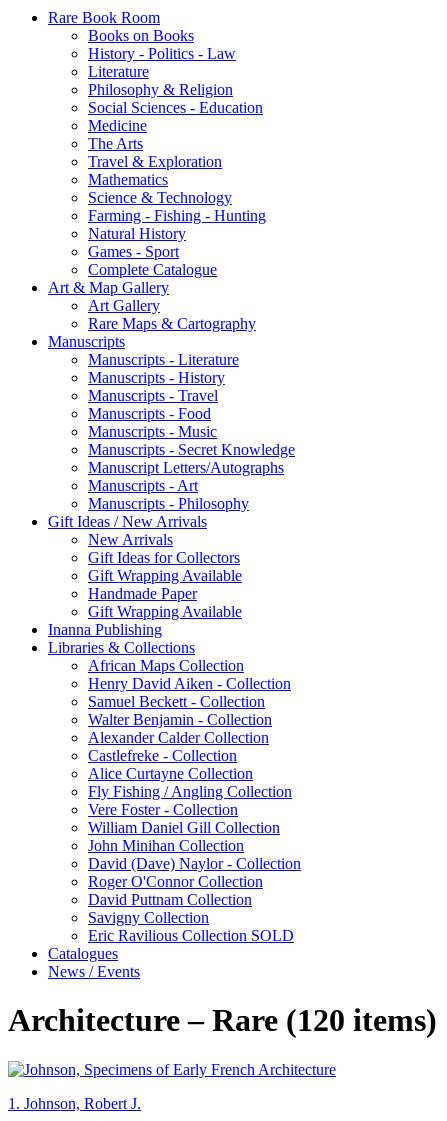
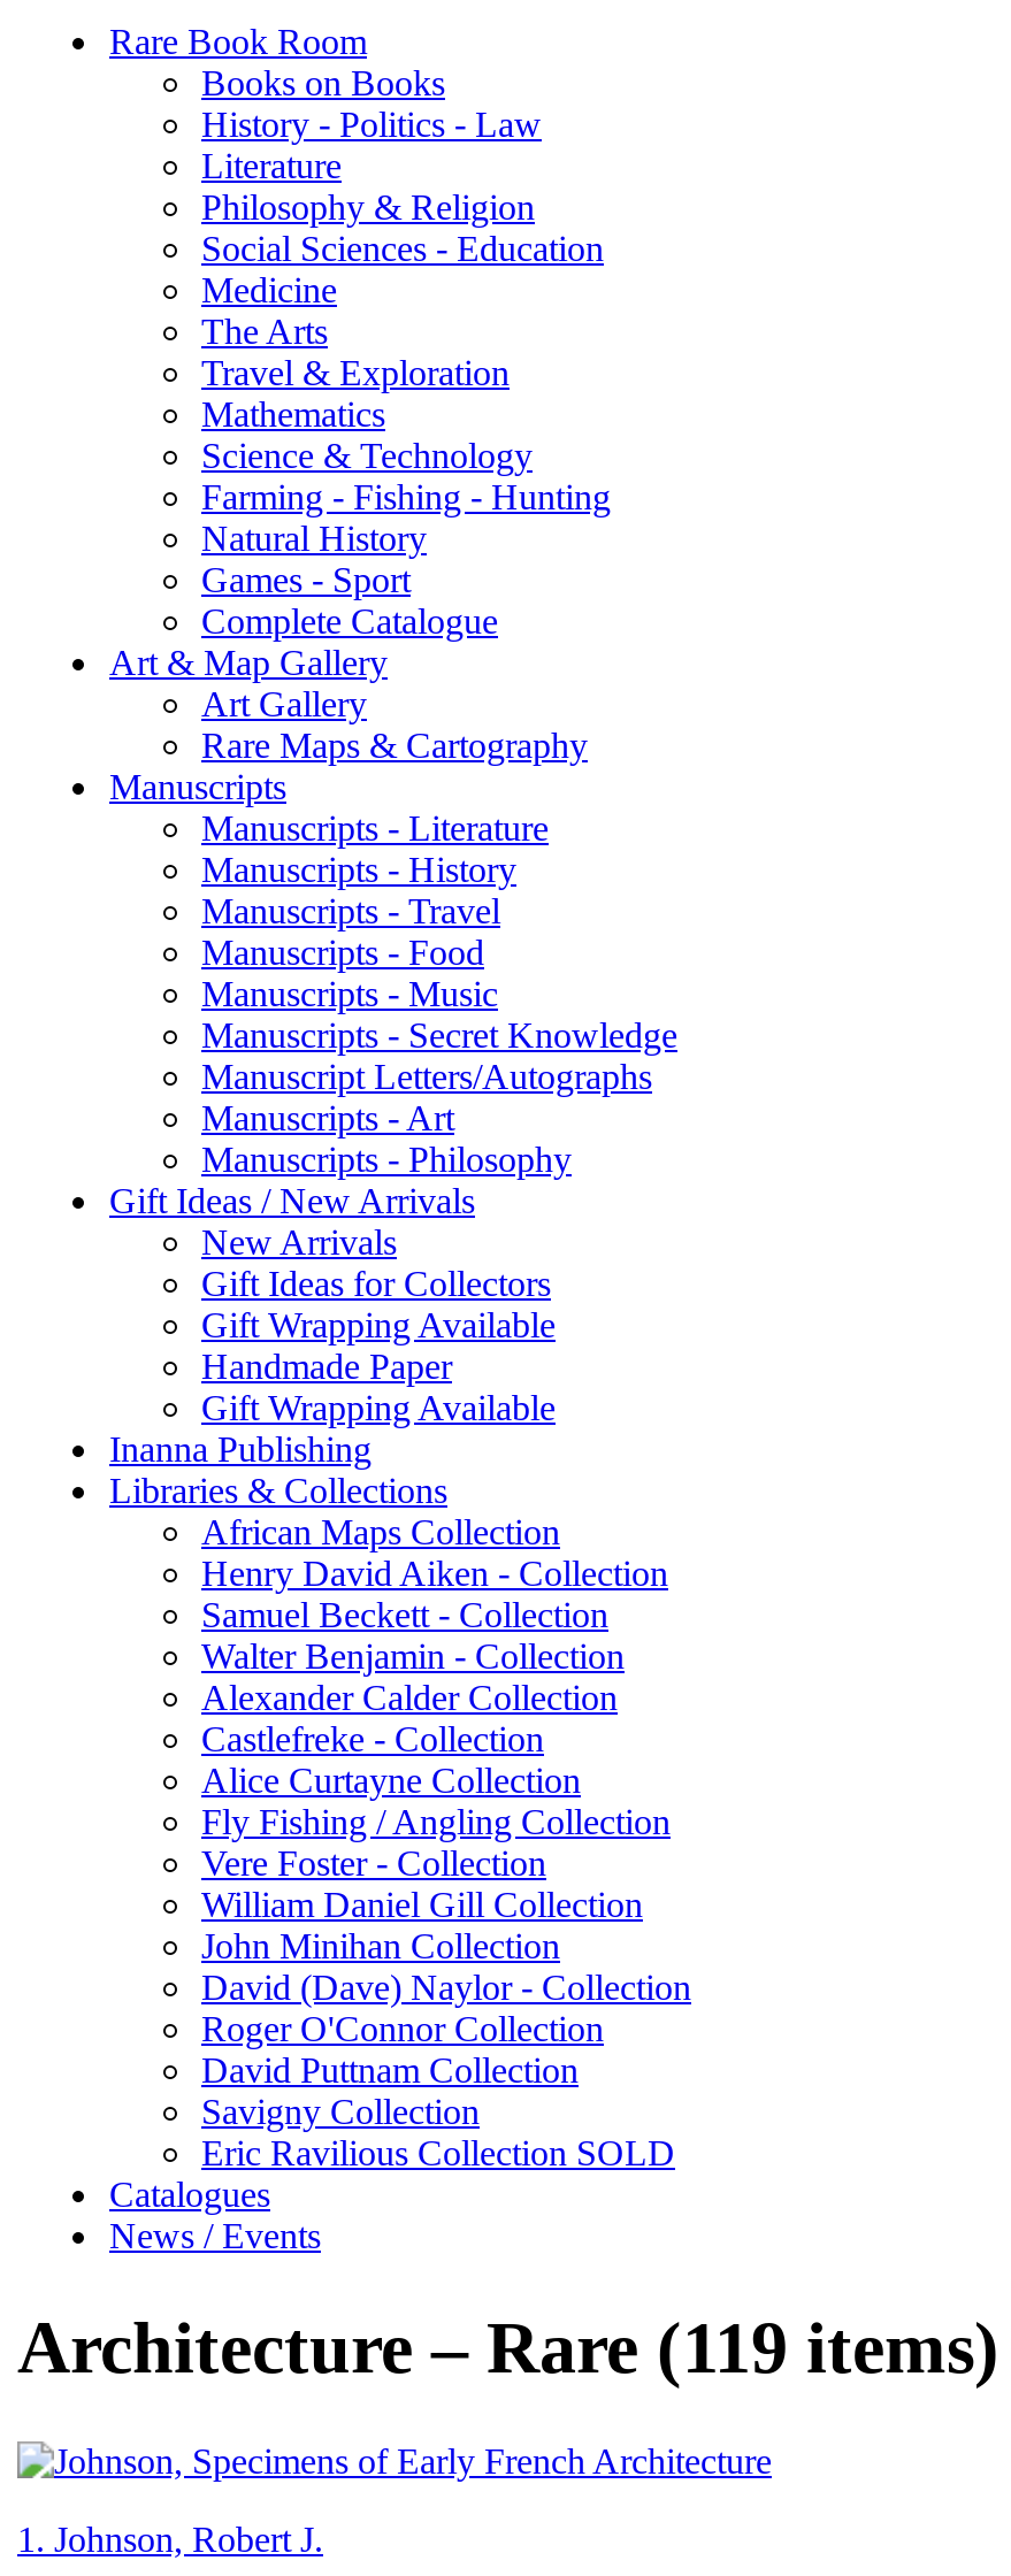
[8,1002,437,1038] Architecture – Rare (120 items) -> [17,2306,999,2389] Architecture – Rare (119 items)

